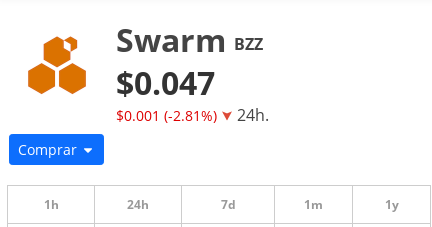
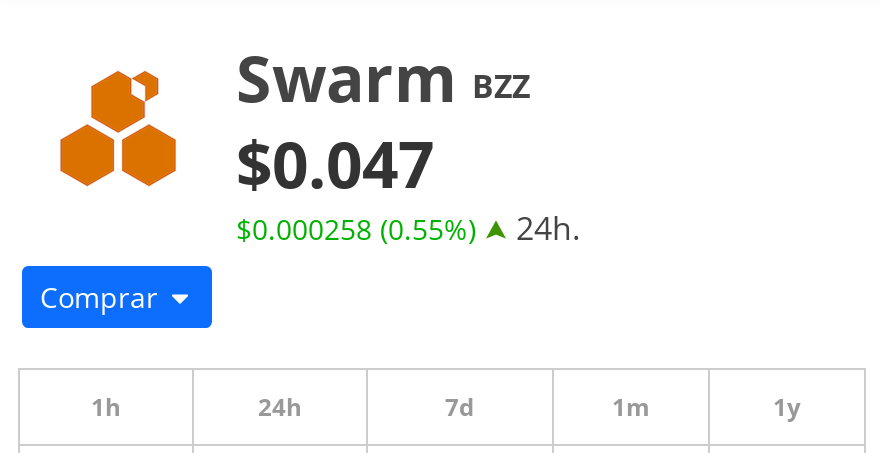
[116,104,269,126] $0.001 (-2.81%) 24h. -> [236,206,580,250] $0.000258 (0.55%) 24h.

